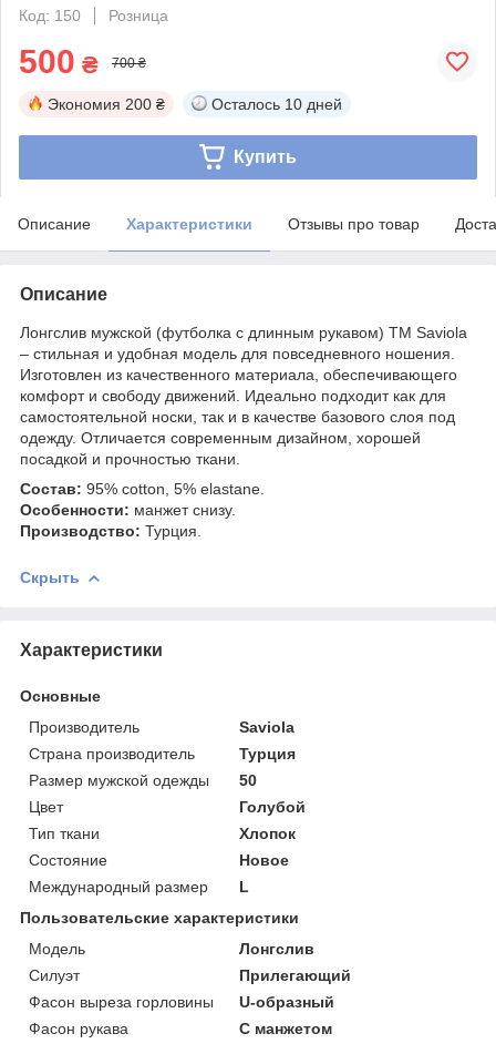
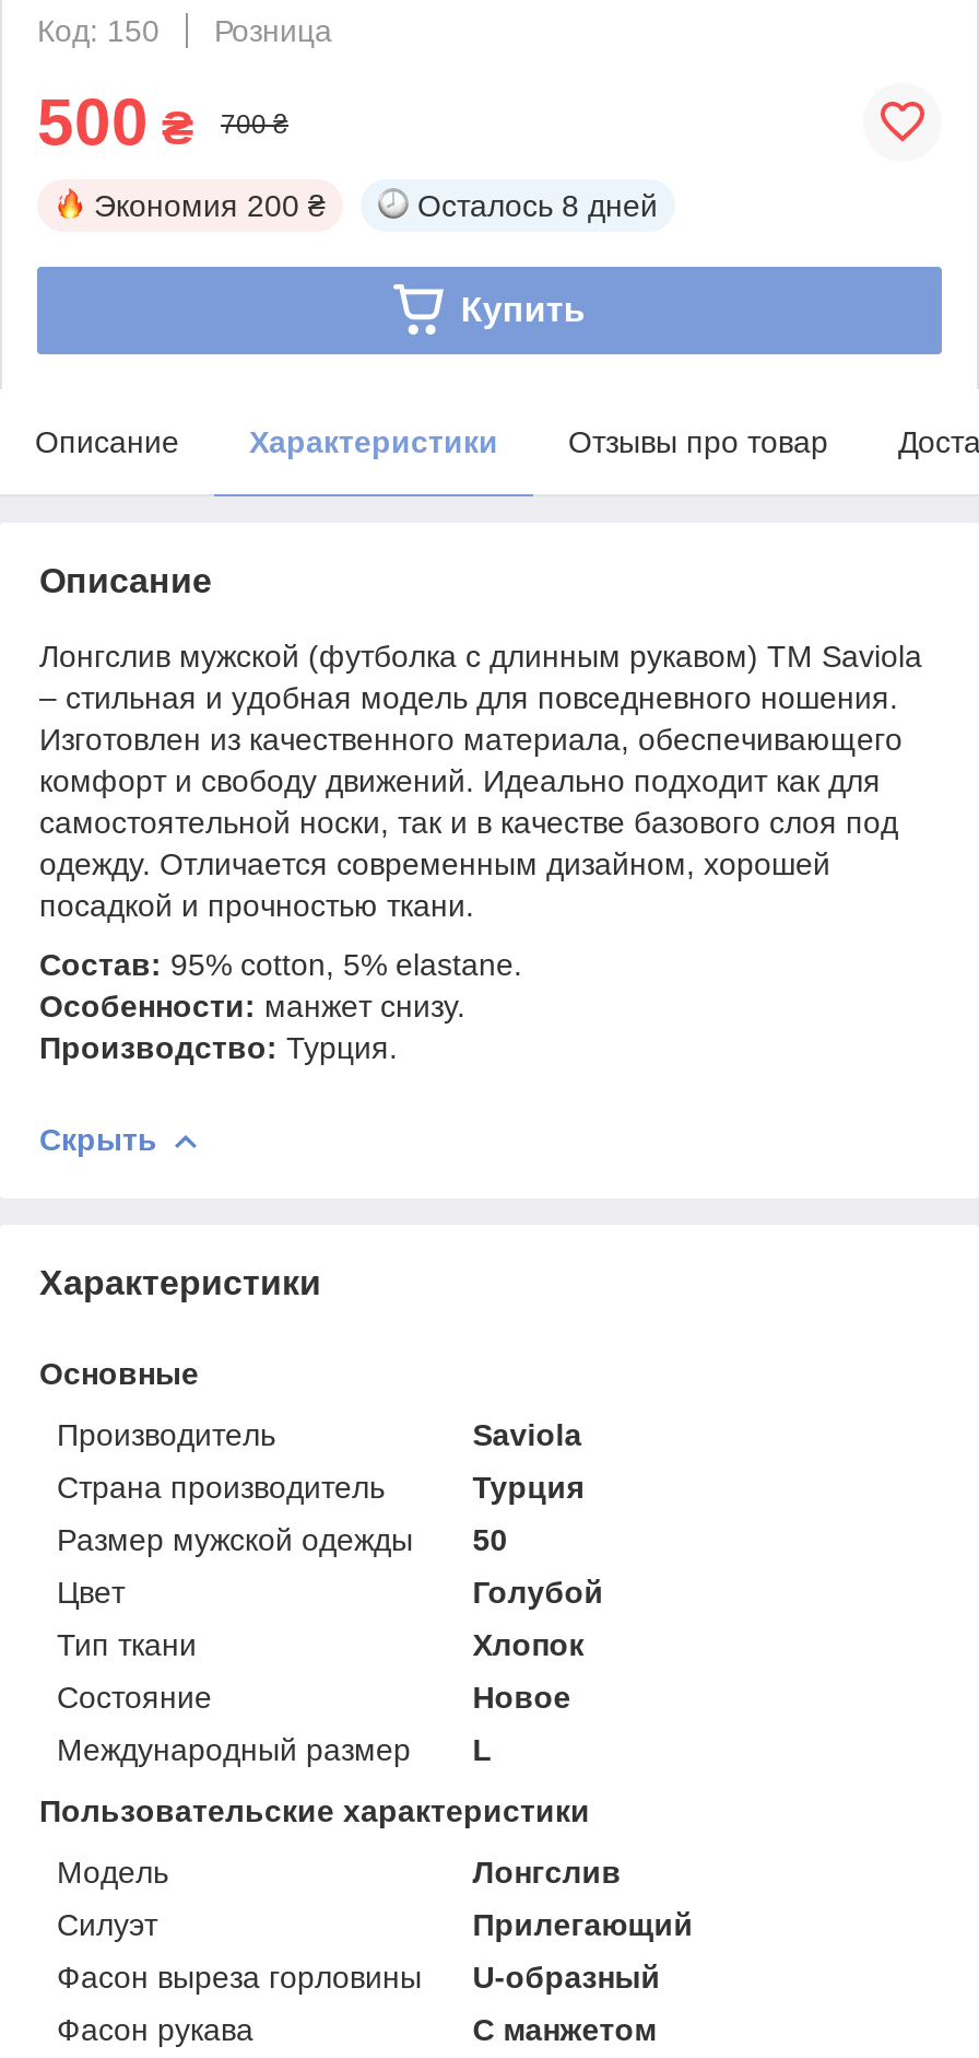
[211,95,342,113] Осталось 10 дней -> [417,188,658,223] Осталось 8 дней

